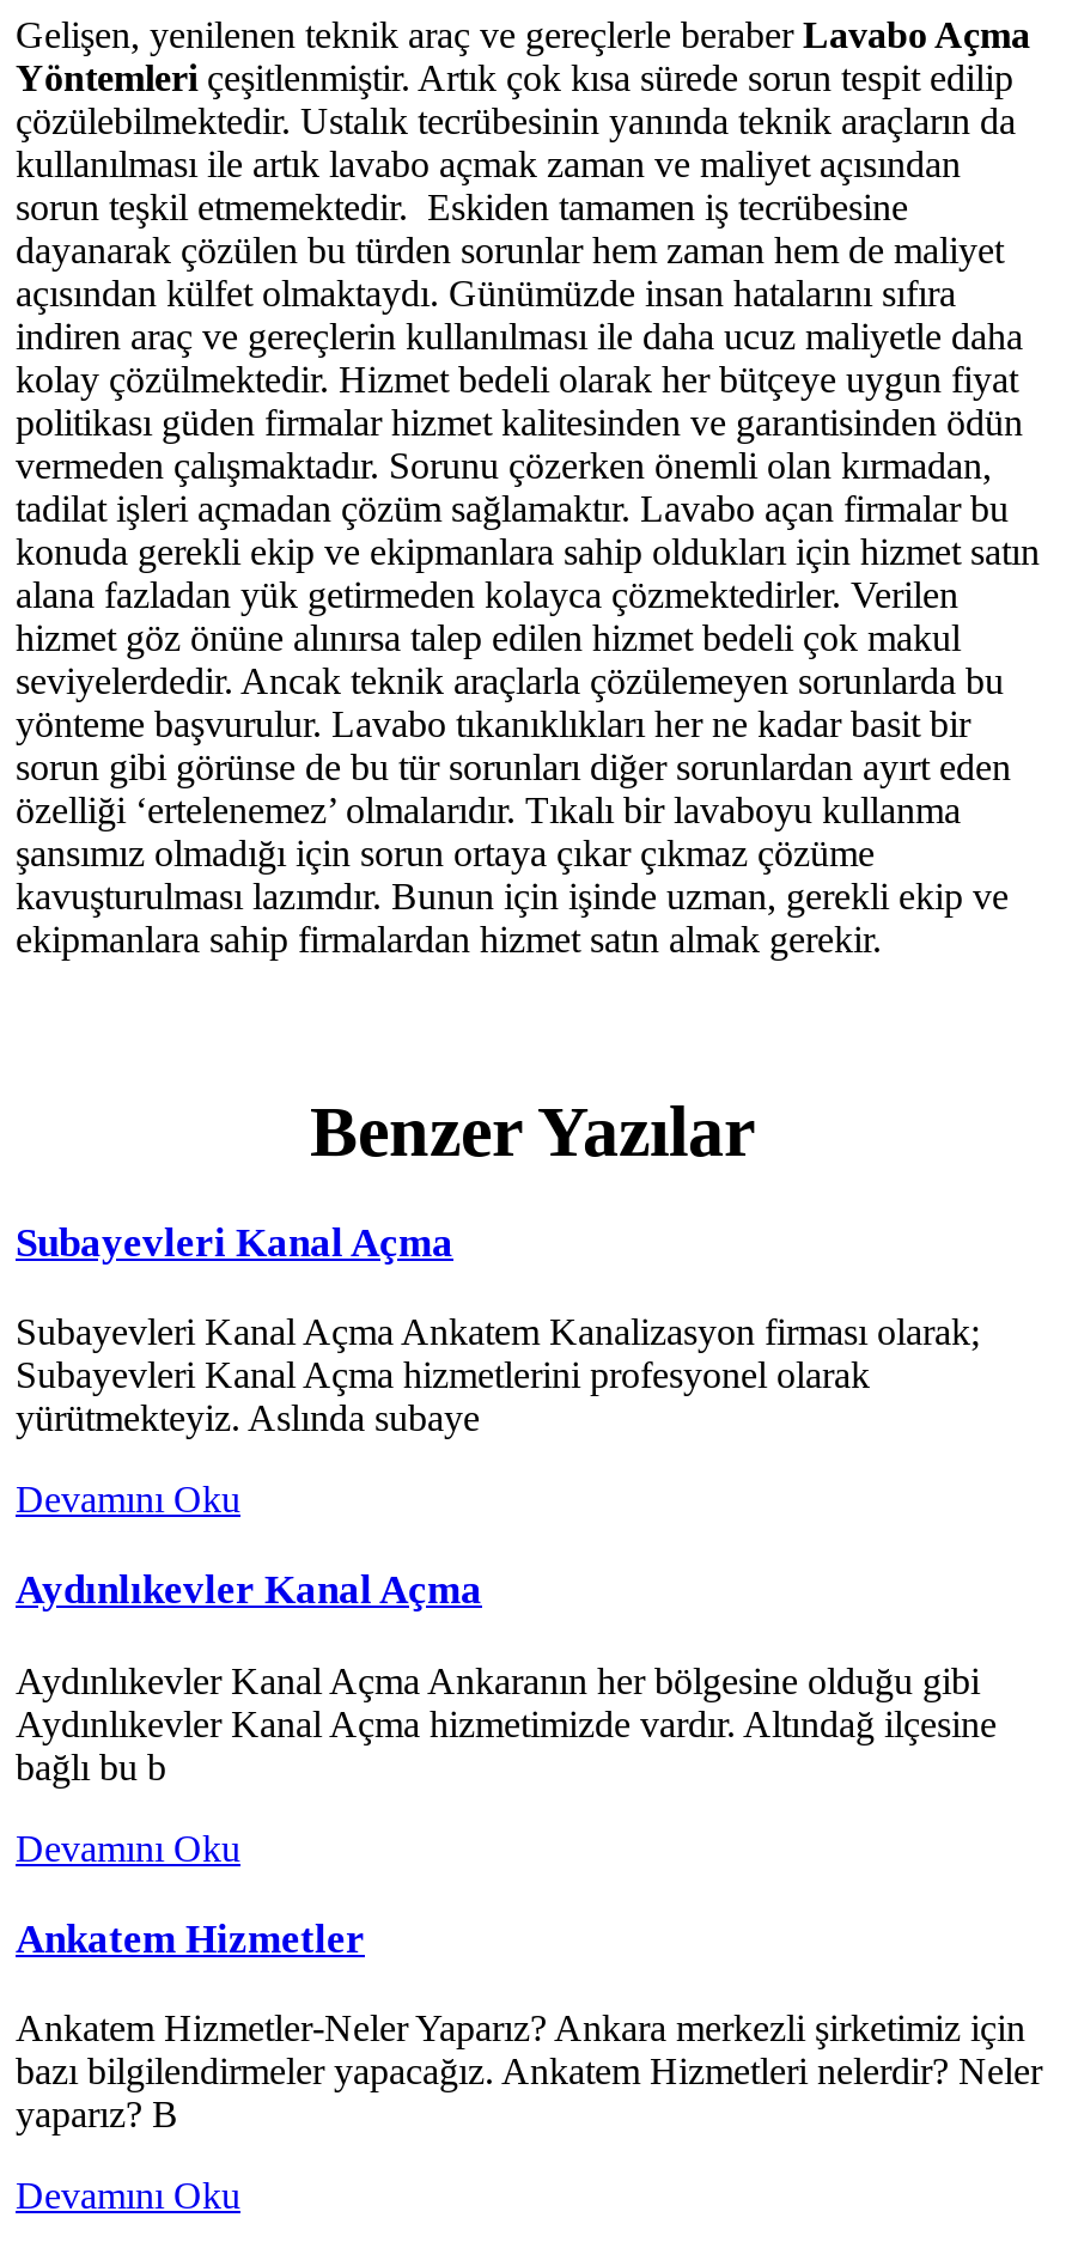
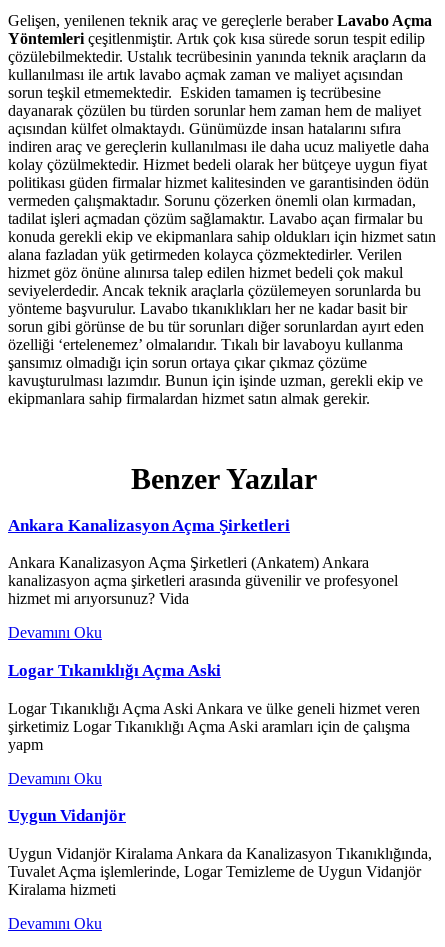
[16,1219,453,1265] Subayevleri Kanal Açma -> [8,516,290,535] Ankara Kanalizasyon Açma Şirketleri
[16,1312,980,1439] Subayevleri Kanal Açma Ankatem Kanalizasyon firması olarak; | Subayevleri Kanal Açma hizmetlerini profesyonel olarak | yürütmekteyiz. Aslında subaye -> [8,554,398,607] Ankara Kanalizasyon Açma Şirketleri (Ankatem) Ankara | kanalizasyon açma şirketleri arasında güvenilir ve profesyonel | hizmet mi arıyorsunuz? Vida
[16,1567,482,1613] Aydınlıkevler Kanal Açma -> [8,661,221,680] Logar Tıkanıklığı Açma Aski
[16,1660,997,1787] Aydınlıkevler Kanal Açma Ankaranın her bölgesine olduğu gibi | Aydınlıkevler Kanal Açma hizmetimizde vardır. Altındağ ilçesine | bağlı bu b -> [8,700,420,753] Logar Tıkanıklığı Açma Aski Ankara ve ülke geneli hizmet veren | şirketimiz Logar Tıkanıklığı Açma Aski aramları için de çalışma | yapm
[16,1915,365,1961] Ankatem Hizmetler -> [8,806,126,825] Uygun Vidanjör
[16,2008,1042,2135] Ankatem Hizmetler-Neler Yaparız? Ankara merkezli şirketimiz için | bazı bilgilendirmeler yapacağız. Ankatem Hizmetleri nelerdir? Neler | yaparız? B -> [8,845,432,898] Uygun Vidanjör Kiralama Ankara da Kanalizasyon Tıkanıklığında, | Tuvalet Açma işlemlerinde, Logar Temizleme de Uygun Vidanjör | Kiralama hizmeti

